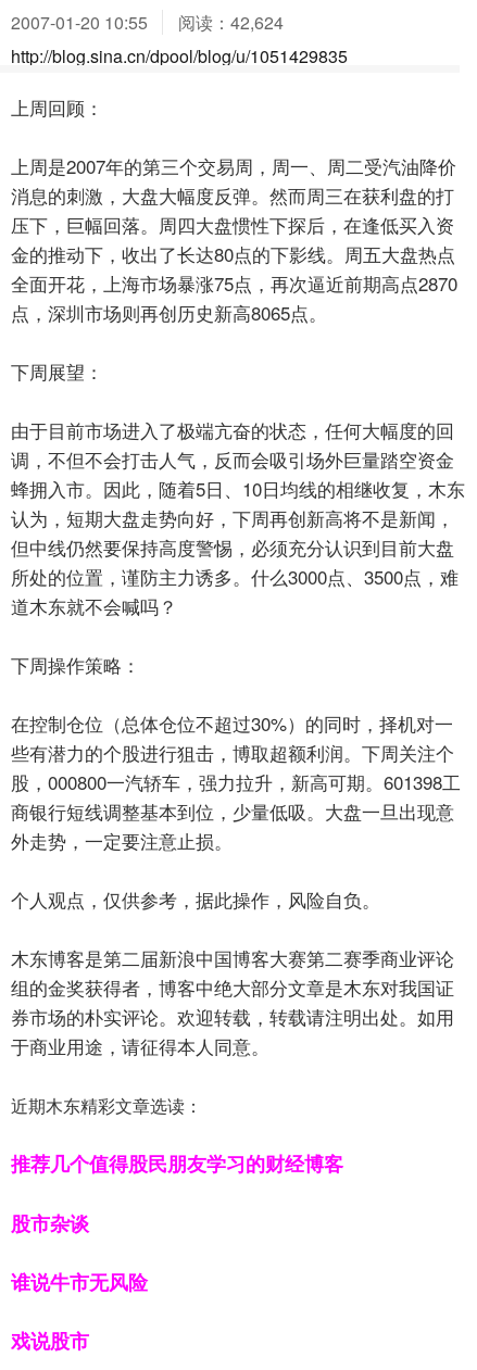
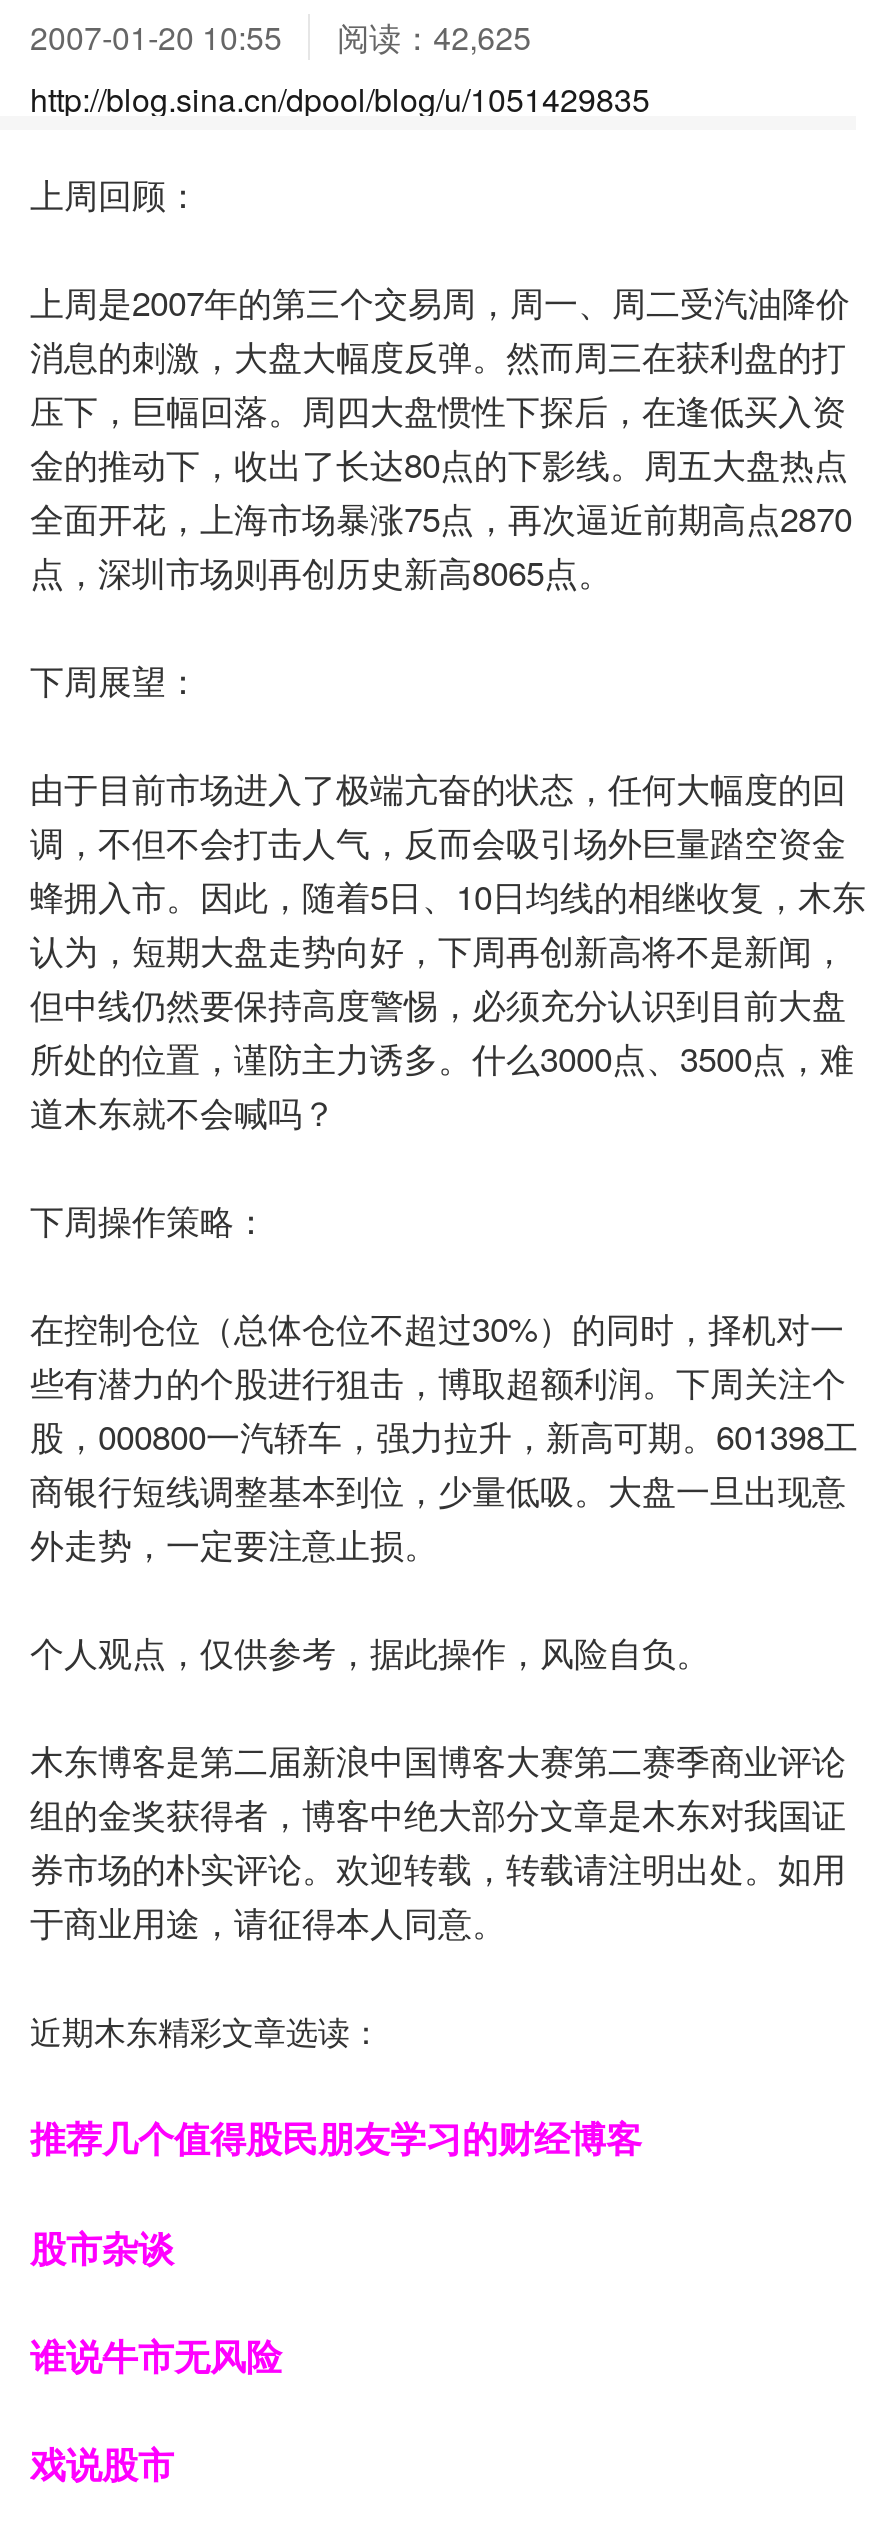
[11,10,283,35] 2007-01-20 10:55 阅读：42,624 -> [30,14,531,60] 2007-01-20 10:55 阅读：42,625

